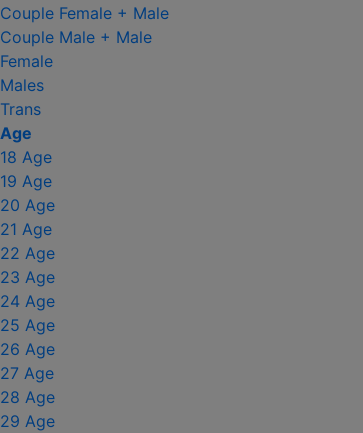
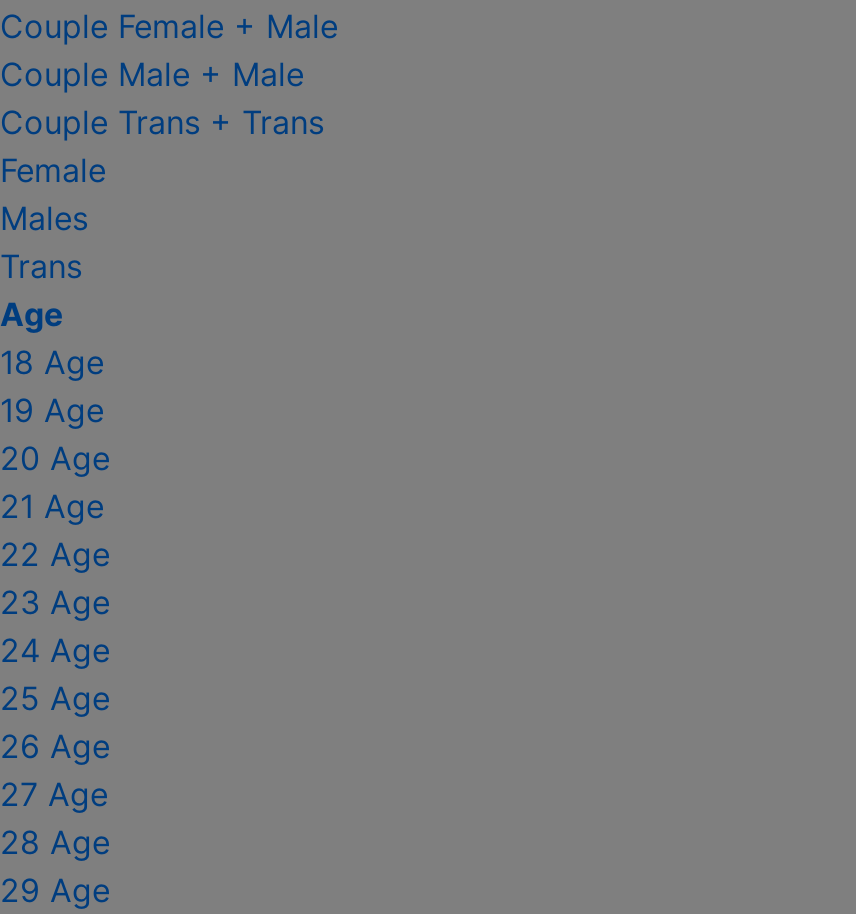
none -> [0,102,324,142] Couple Trans + Trans

